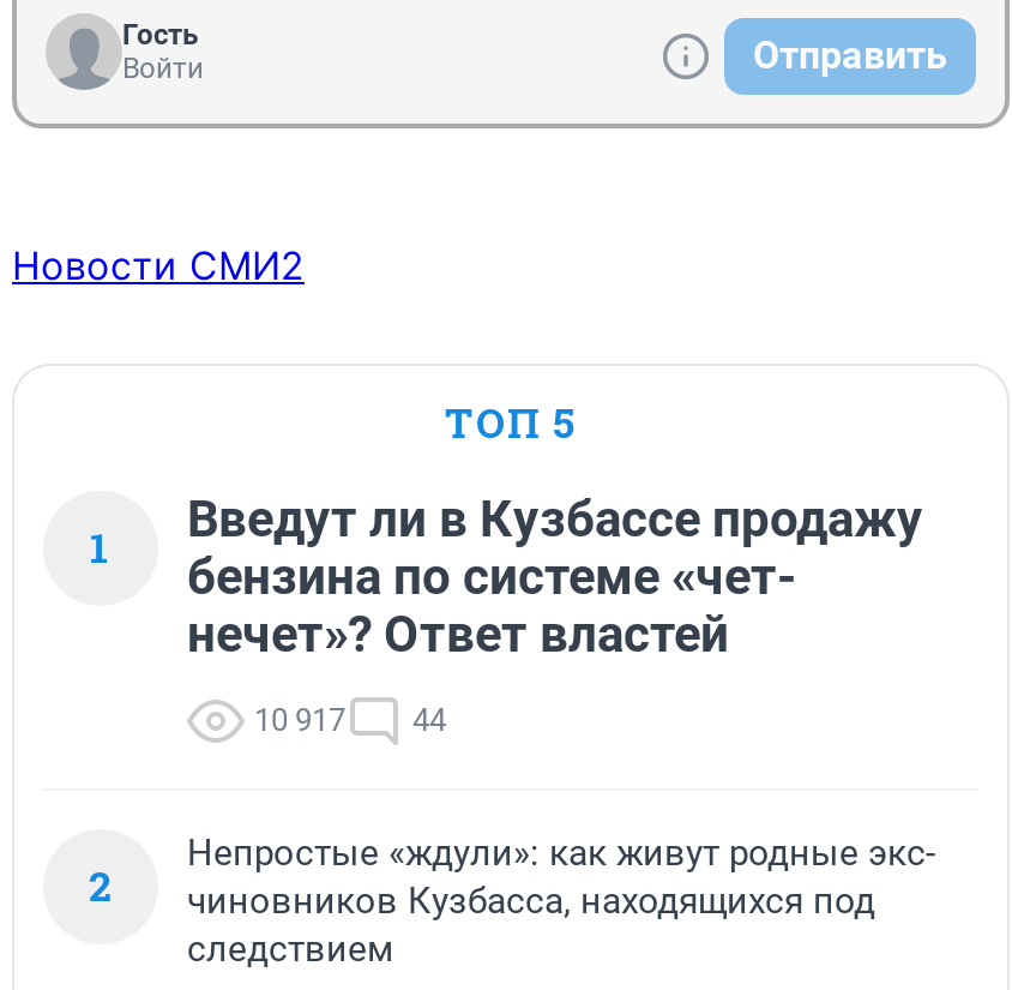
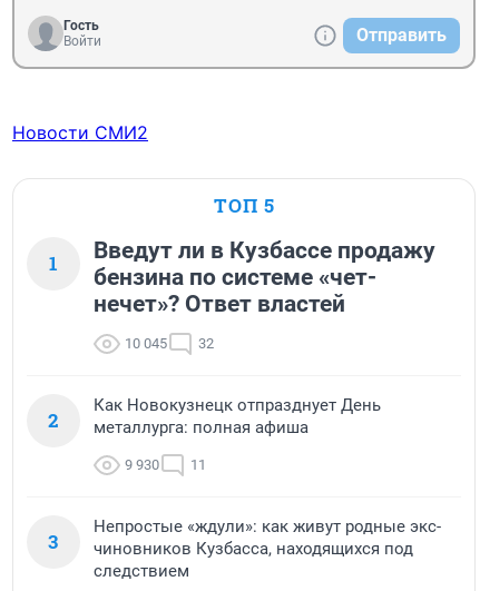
none -> [48,395,381,554] Как Новокузнецк отпразднует День | металлурга: полная афиша | 9 930 | 11 | 3
[254,702,345,738] 10 917 -> [125,335,167,352] 10 045
[412,702,446,738] 44 -> [198,335,214,352] 32

